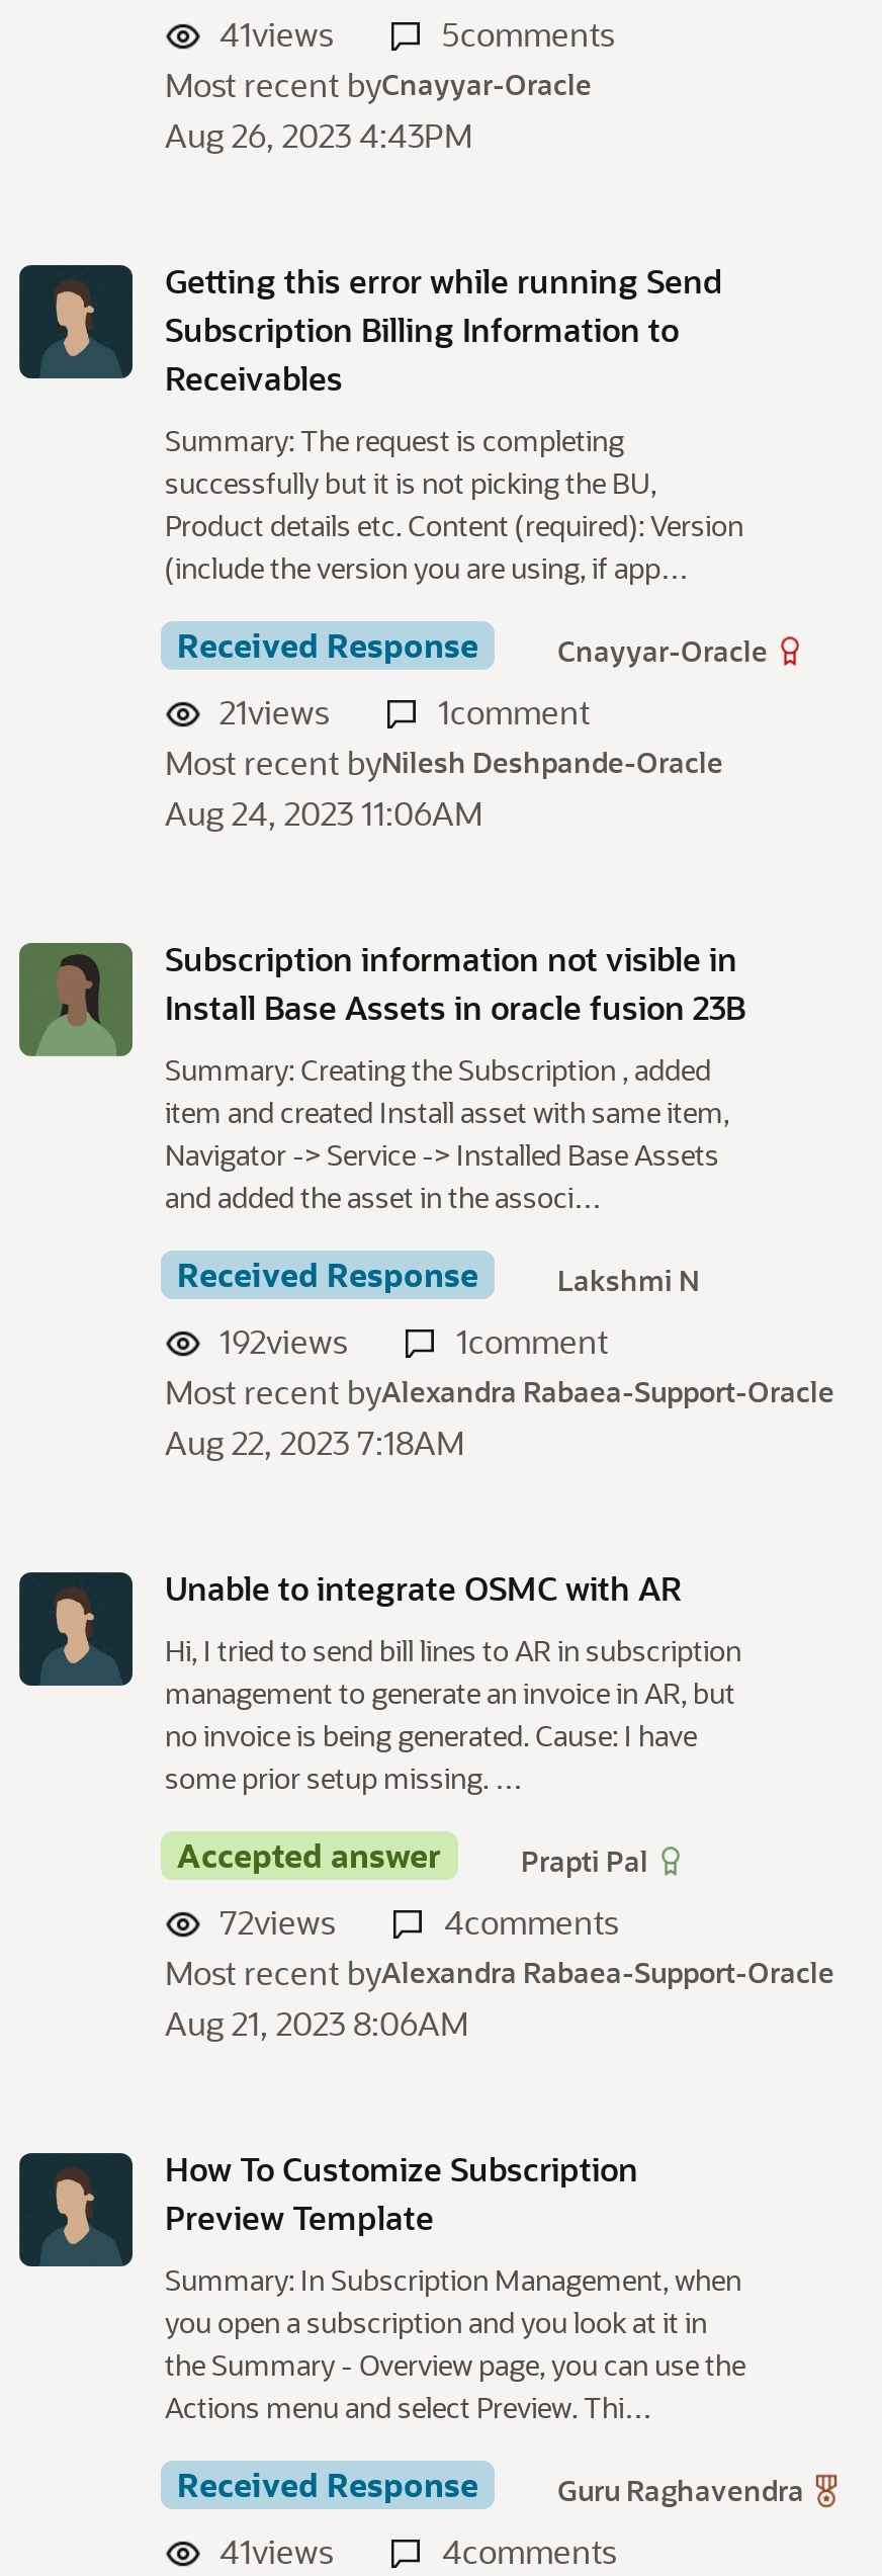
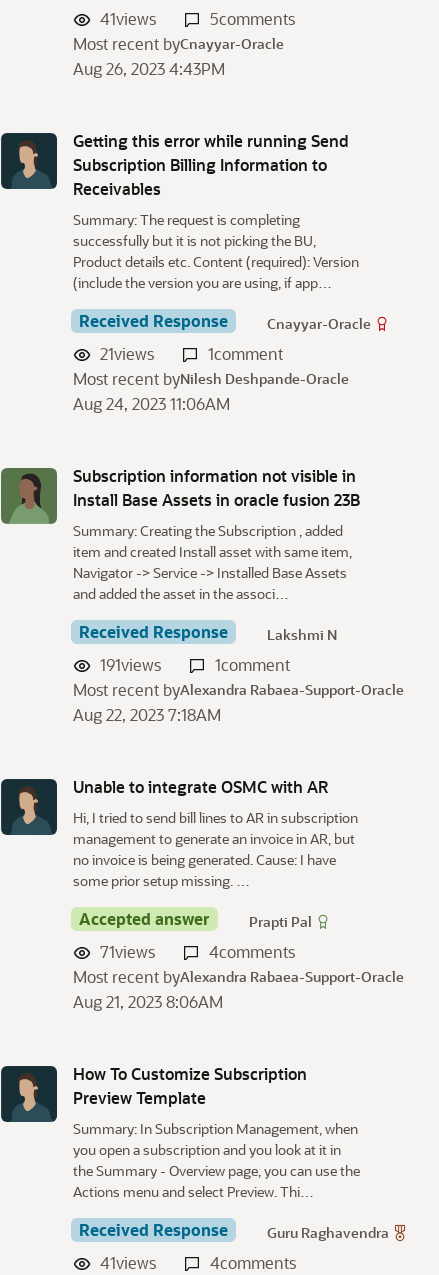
[219,1318,347,1361] 192views -> [100,653,161,674] 191views
[219,1899,335,1942] 72views -> [100,940,155,961] 71views

